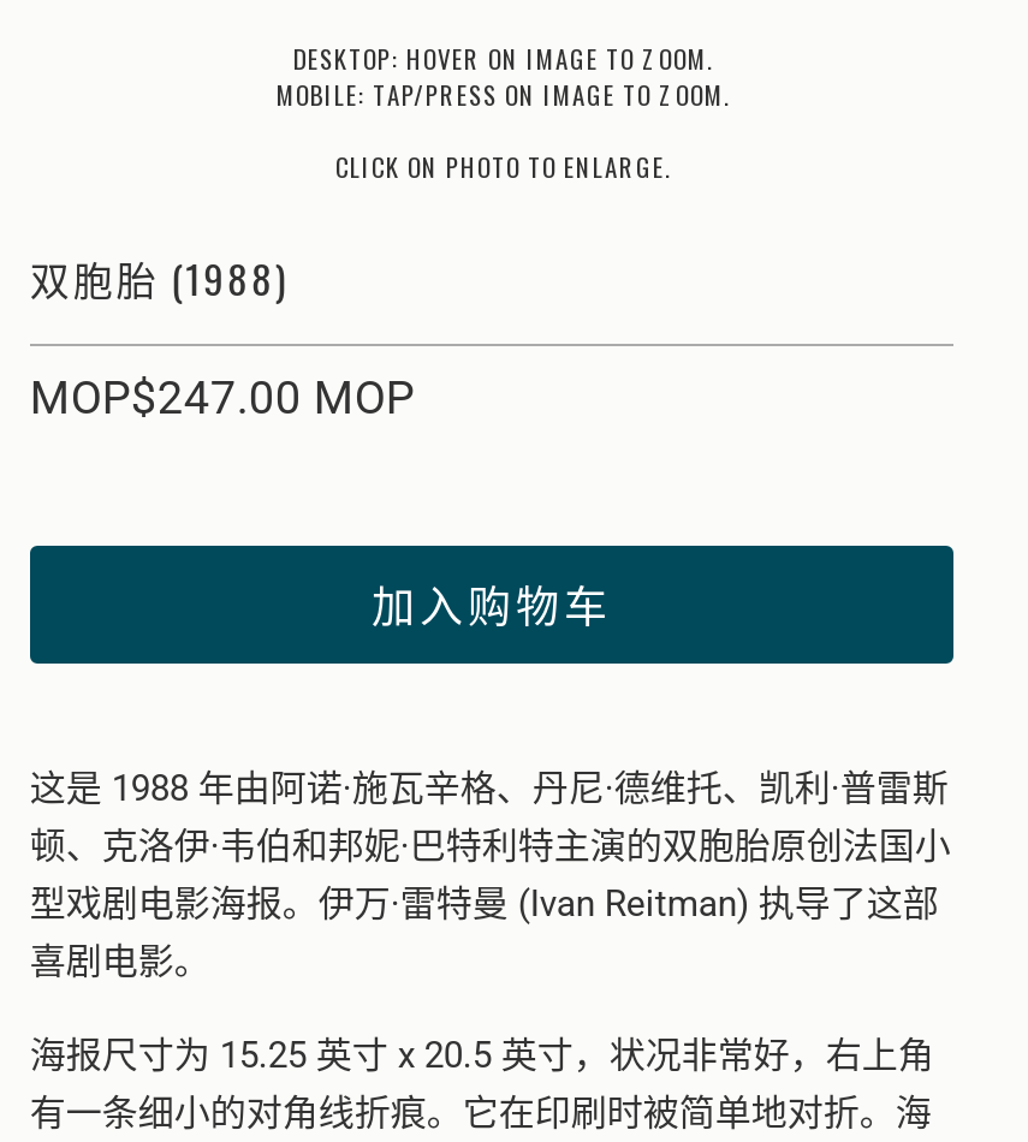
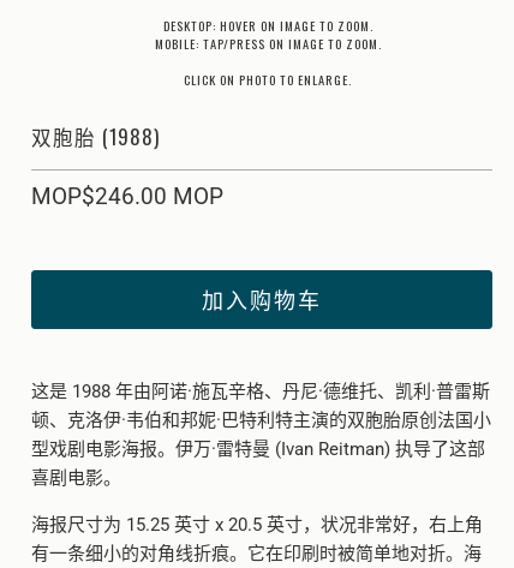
[30,370,414,425] MOP$247.00 MOP -> [31,182,223,210] MOP$246.00 MOP

